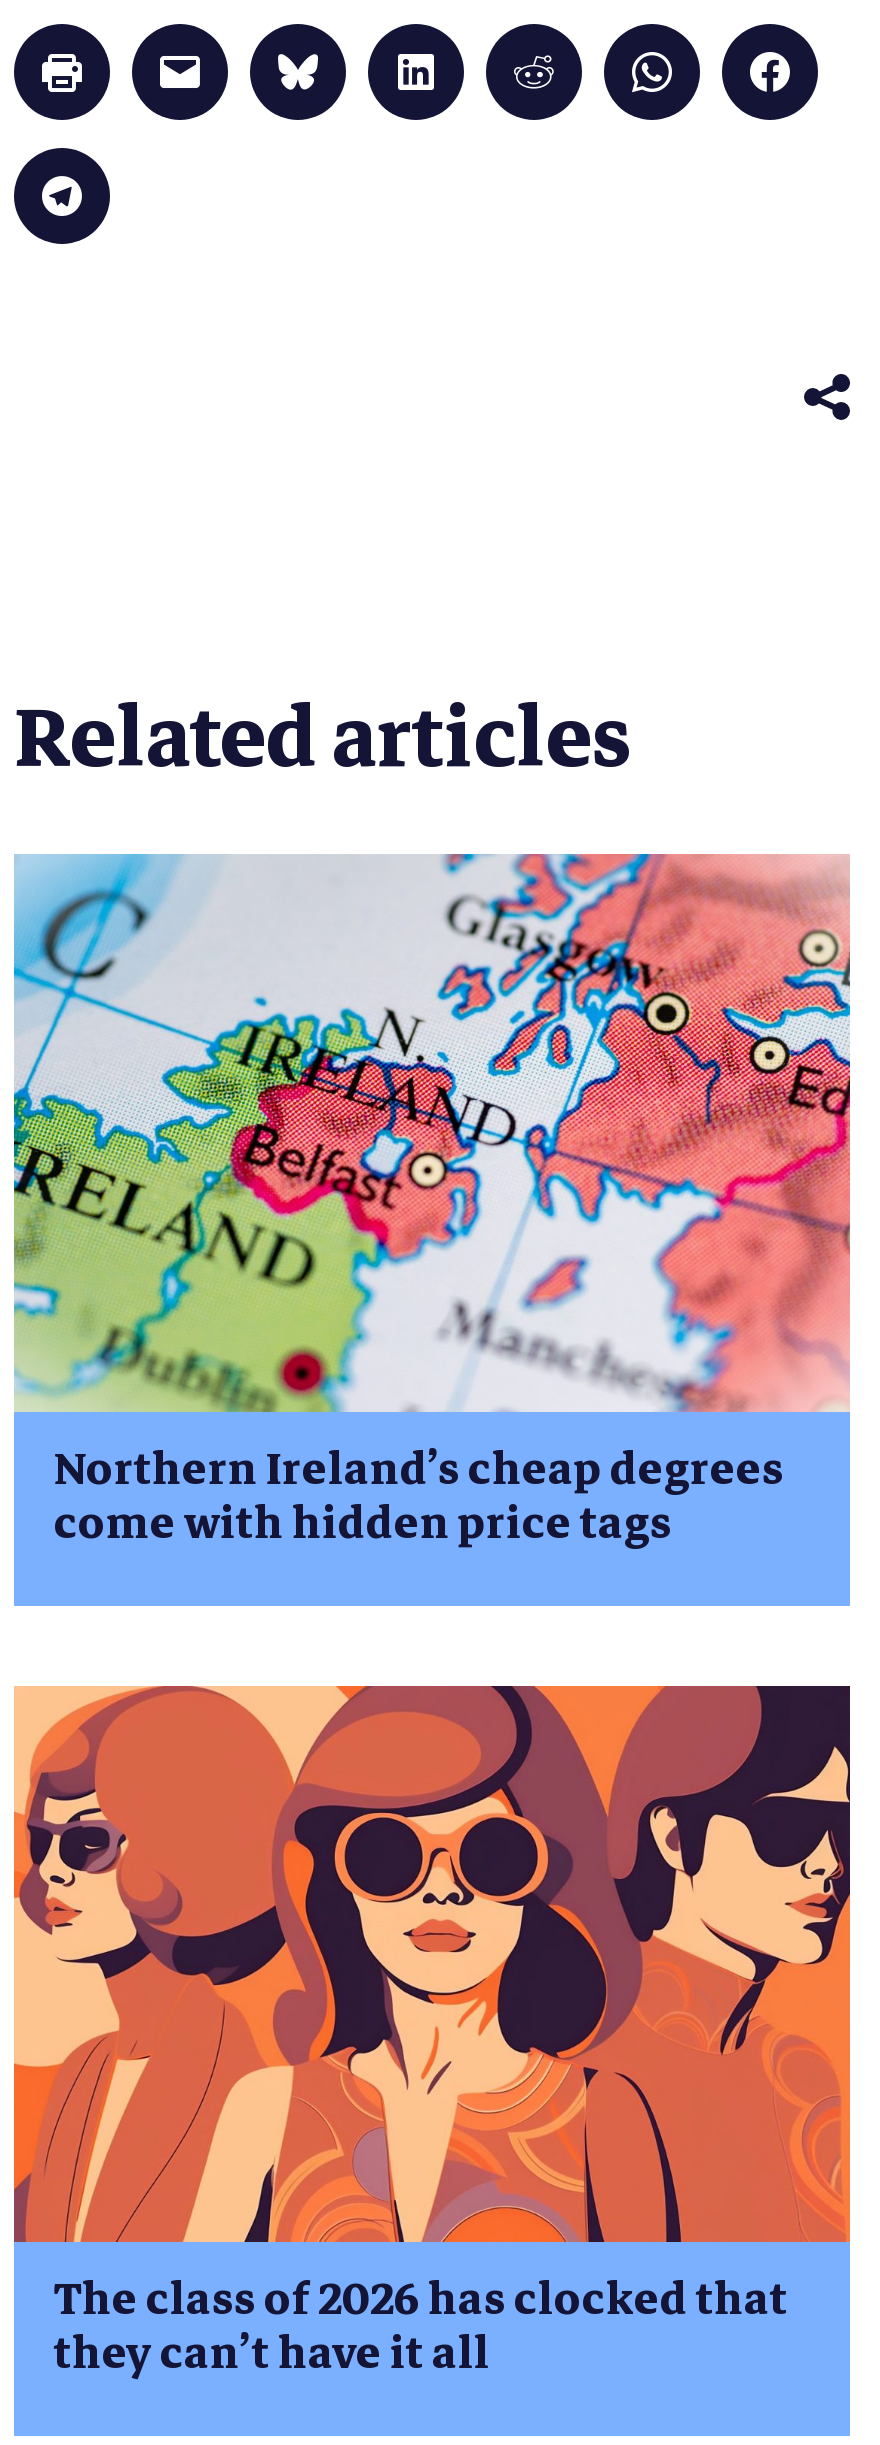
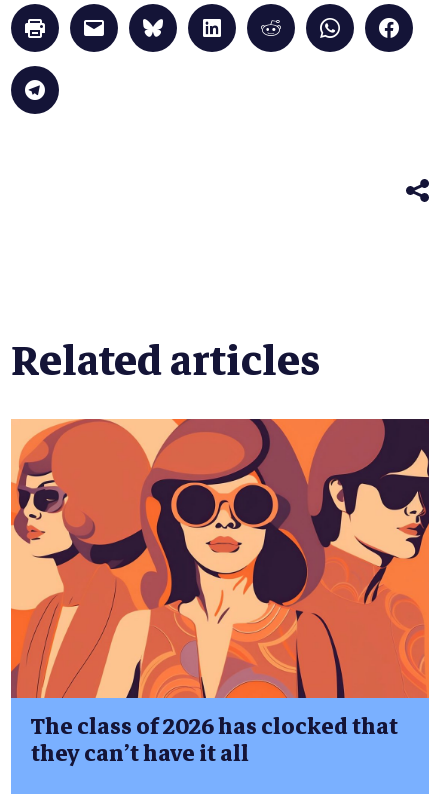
[12,851,852,1560] [image] | Northern Ireland’s cheap degrees | come with hidden price tags -> none

